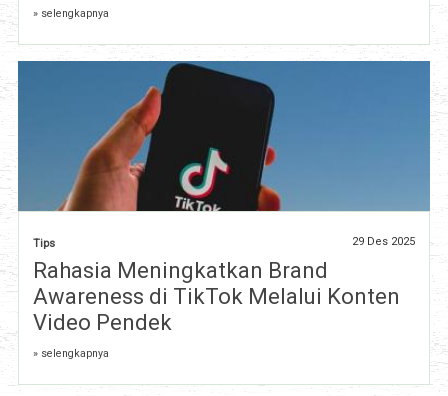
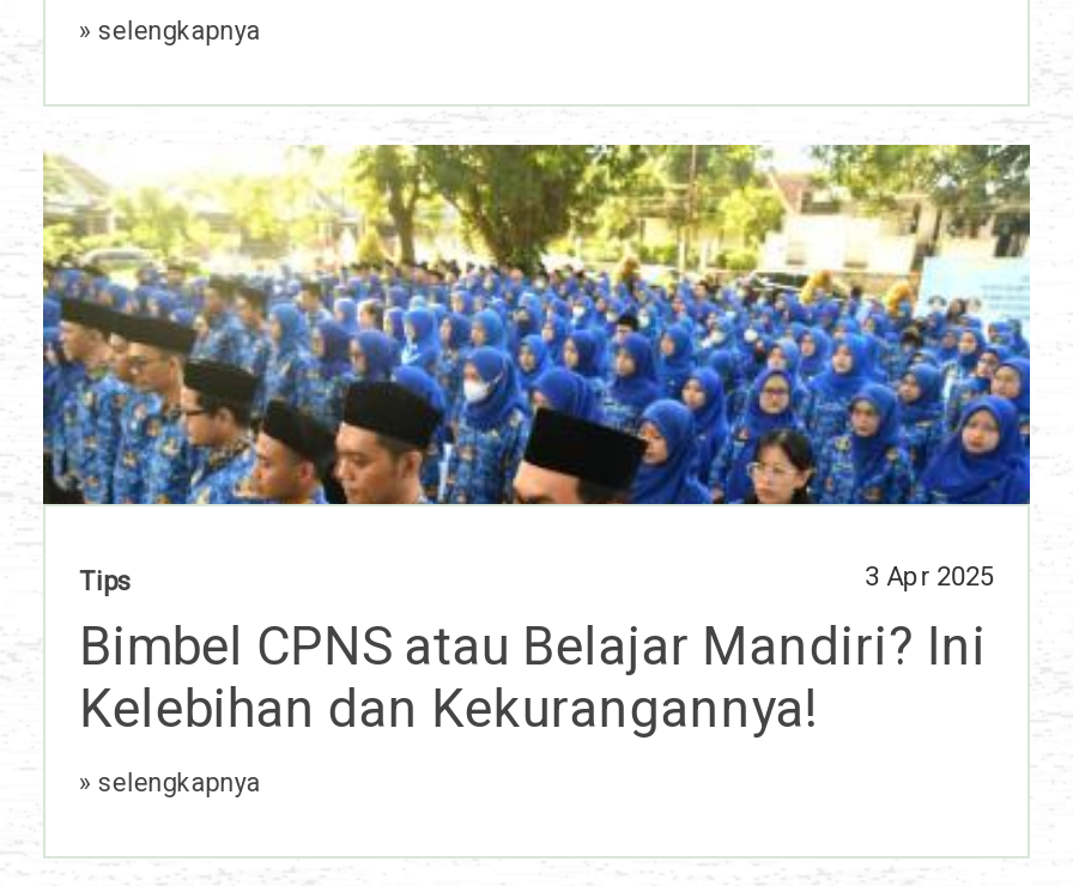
[17,60,431,335] [image] | 29 Des 2025 | Rahasia Meningkatkan Brand | Awareness di TikTok Melalui Konten | Video Pendek -> [41,141,1032,740] [image] | 3 Apr 2025 | Bimbel CPNS atau Belajar Mandiri? Ini | Kelebihan dan Kekurangannya!

